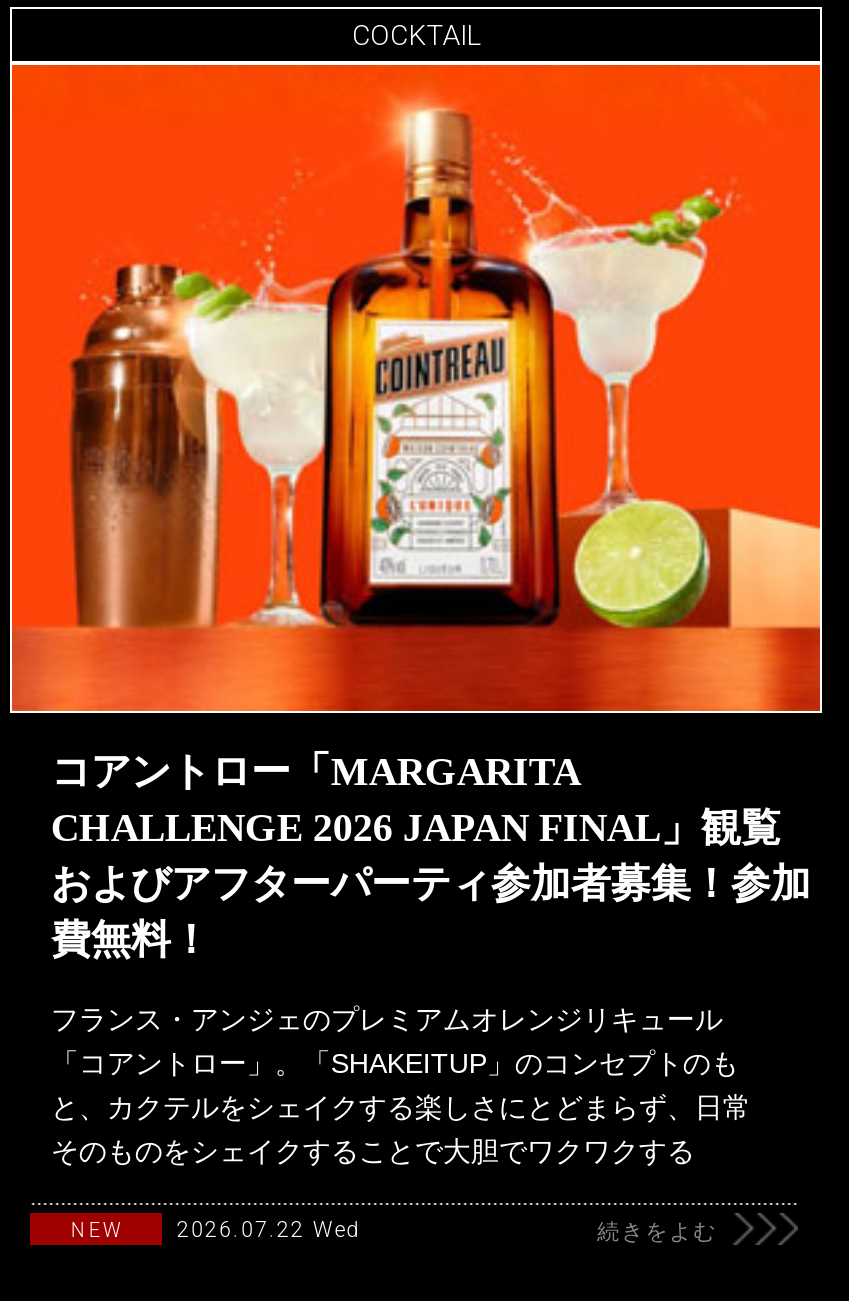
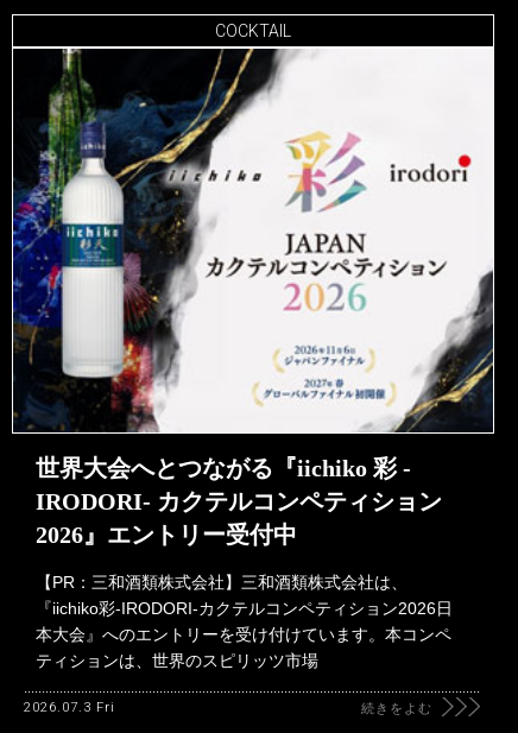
[10,63,822,961] [image] | コアントロー「MARGARITA | CHALLENGE 2026 JAPAN FINAL」観覧 | およびアフターパーティ参加者募集！参加 | 費無料！ -> [12,48,494,548] [image] | 世界大会へとつながる『iichiko 彩 - | IRODORI- カクテルコンペティション | 2026』エントリー受付中
[51,1003,751,1167] フランス・アンジェのプレミアムオレンジリキュール | 「コアントロー」。「SHAKEITUP」のコンセプトのも | と、カクテルをシェイクする楽しさにとどまらず、日常 | そのものをシェイクすることで大胆でワクワクする -> [36,573,453,670] 【PR：三和酒類株式会社】三和酒類株式会社は、 | 『iichiko彩-IRODORI-カクテルコンペティション2026日 | 本大会』へのエントリーを受け付けています。本コンペ | ティションは、世界のスピリッツ市場
[71,1217,361,1243] NEW | 2026.07.22 Wed -> [24,700,116,715] 2026.07.3 Fri

